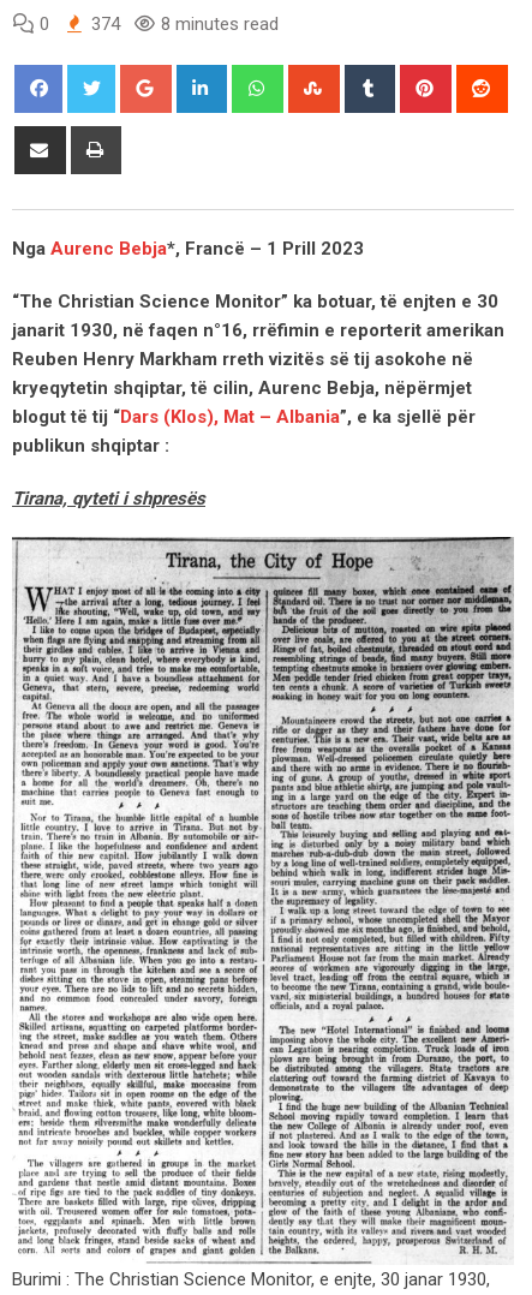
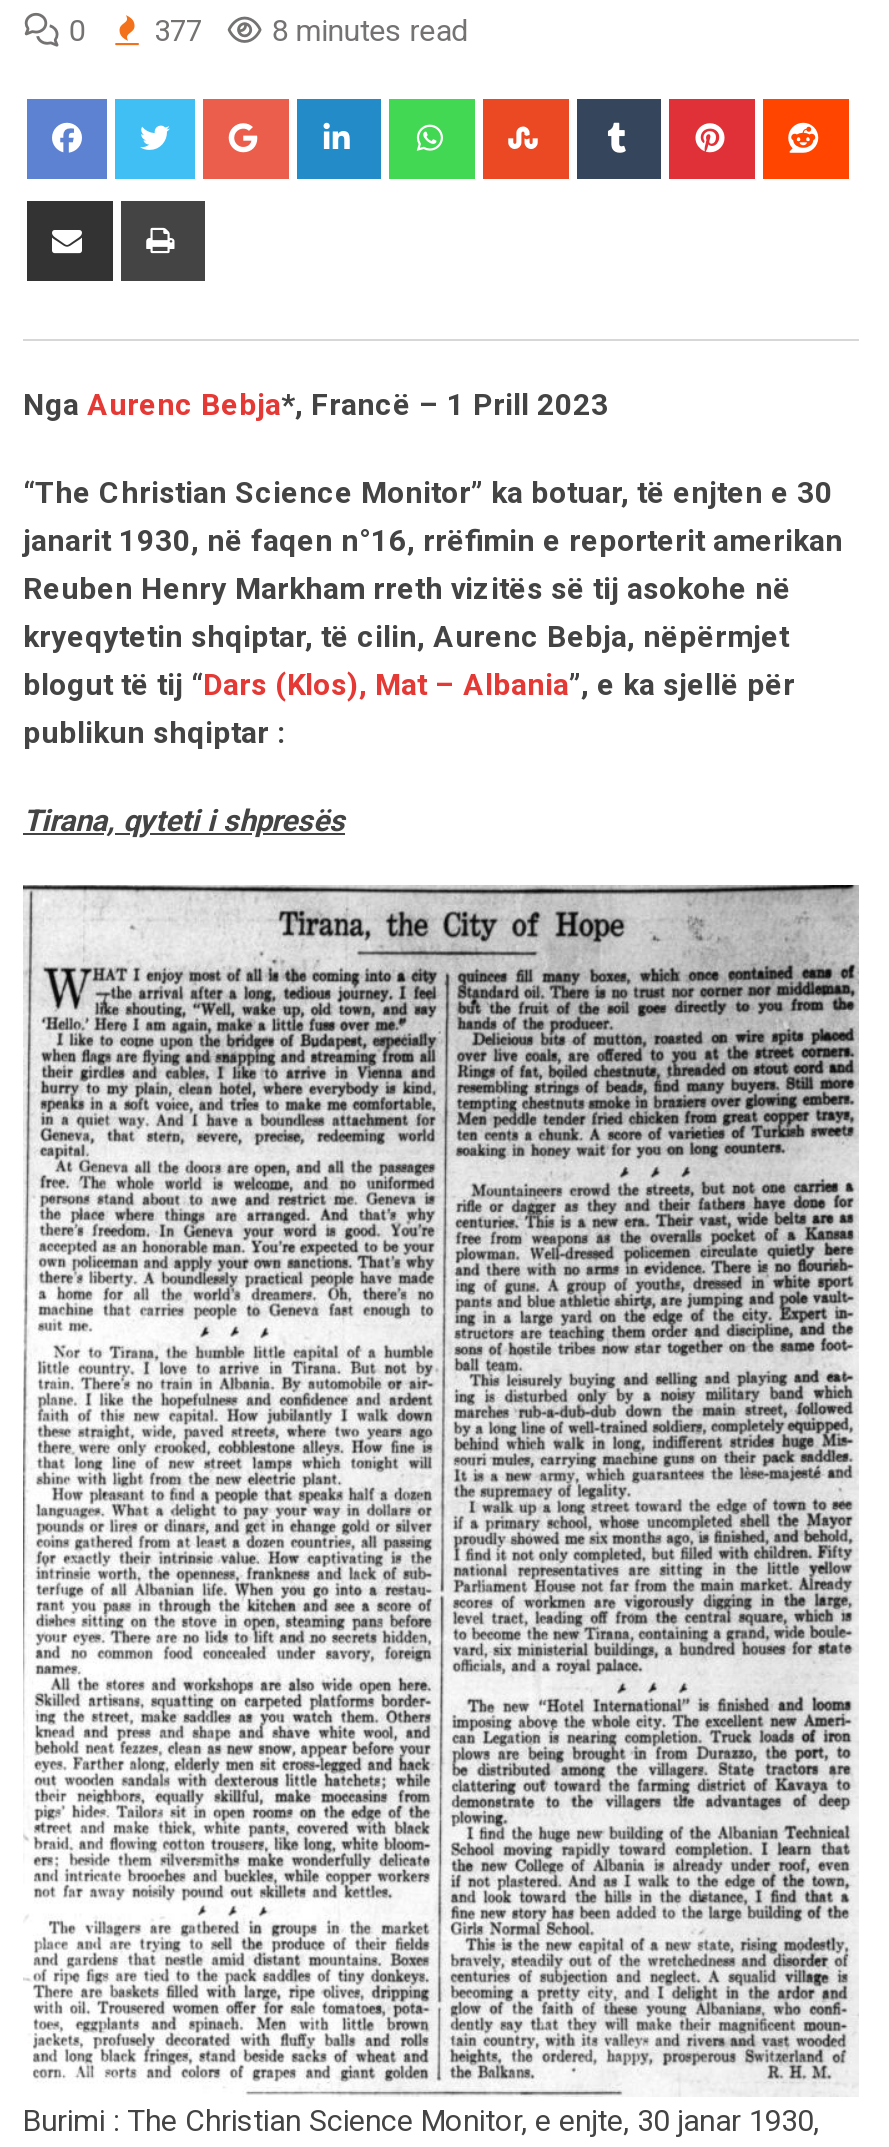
[35,13,279,35] 0 374 8 minutes read -> [61,13,467,49] 0 377 8 minutes read

